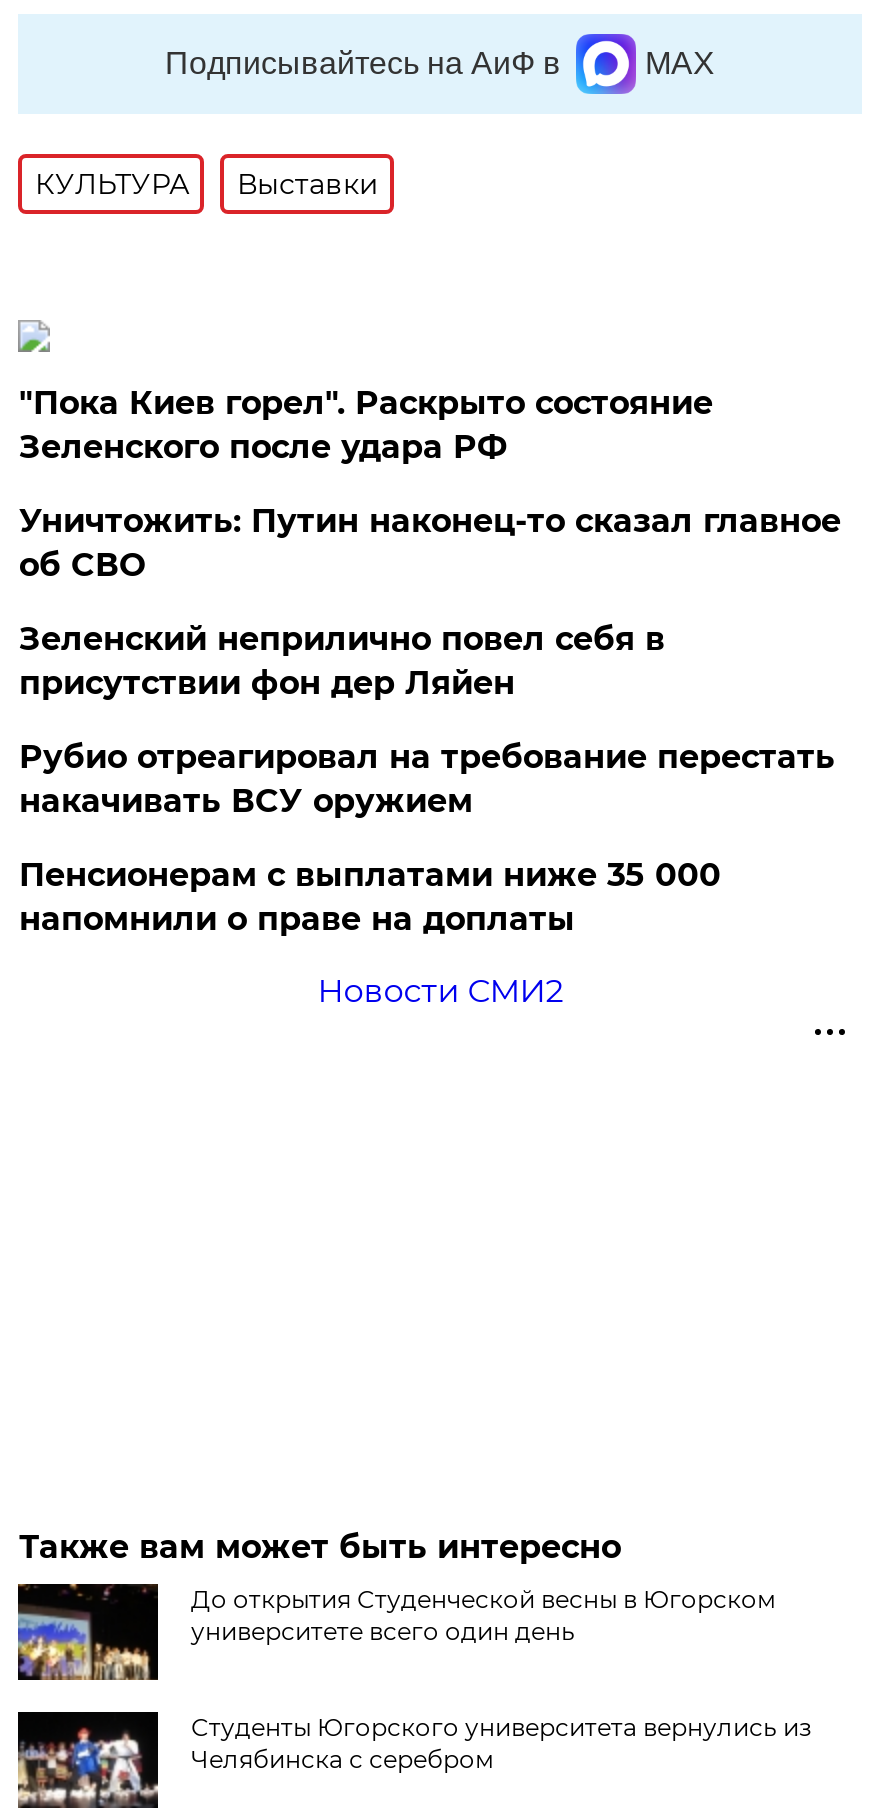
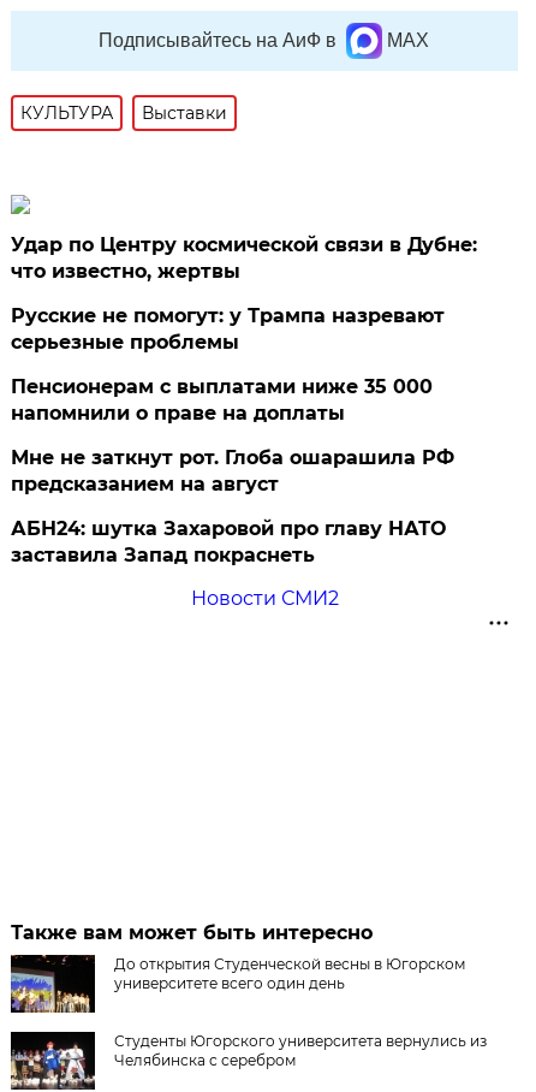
[19,384,841,820] "Пока Киев горел". Раскрыто состояние | Зеленского после удара РФ | Уничтожить: Путин наконец-то сказал главное | об СВО | Зеленский неприлично повел cебя в | присутствии фон дер Ляйен | Рубио отреагировал на требование перестать | накачивать ВСУ оружием -> [11,233,478,353] Удар по Центру космической связи в Дубне: | что известно, жертвы | Русские не помогут: у Трампа назревают | серьезные проблемы
moved [19,856,721,938] -> [11,375,433,424]: Пенсионерам с выплатами ниже 35 000 | напомнили о праве на доплаты
none -> [11,446,455,566] Мне не заткнут рот. Глоба ошарашила РФ | предсказанием на август | АБН24: шутка Захаровой про главу НАТО | заставила Запад покраснеть

